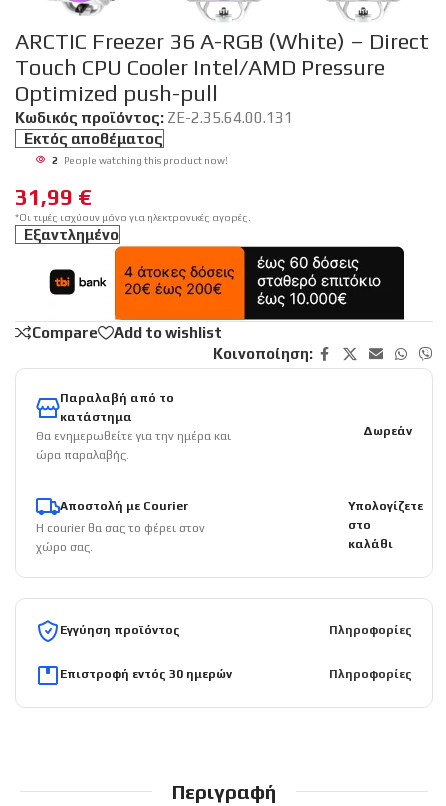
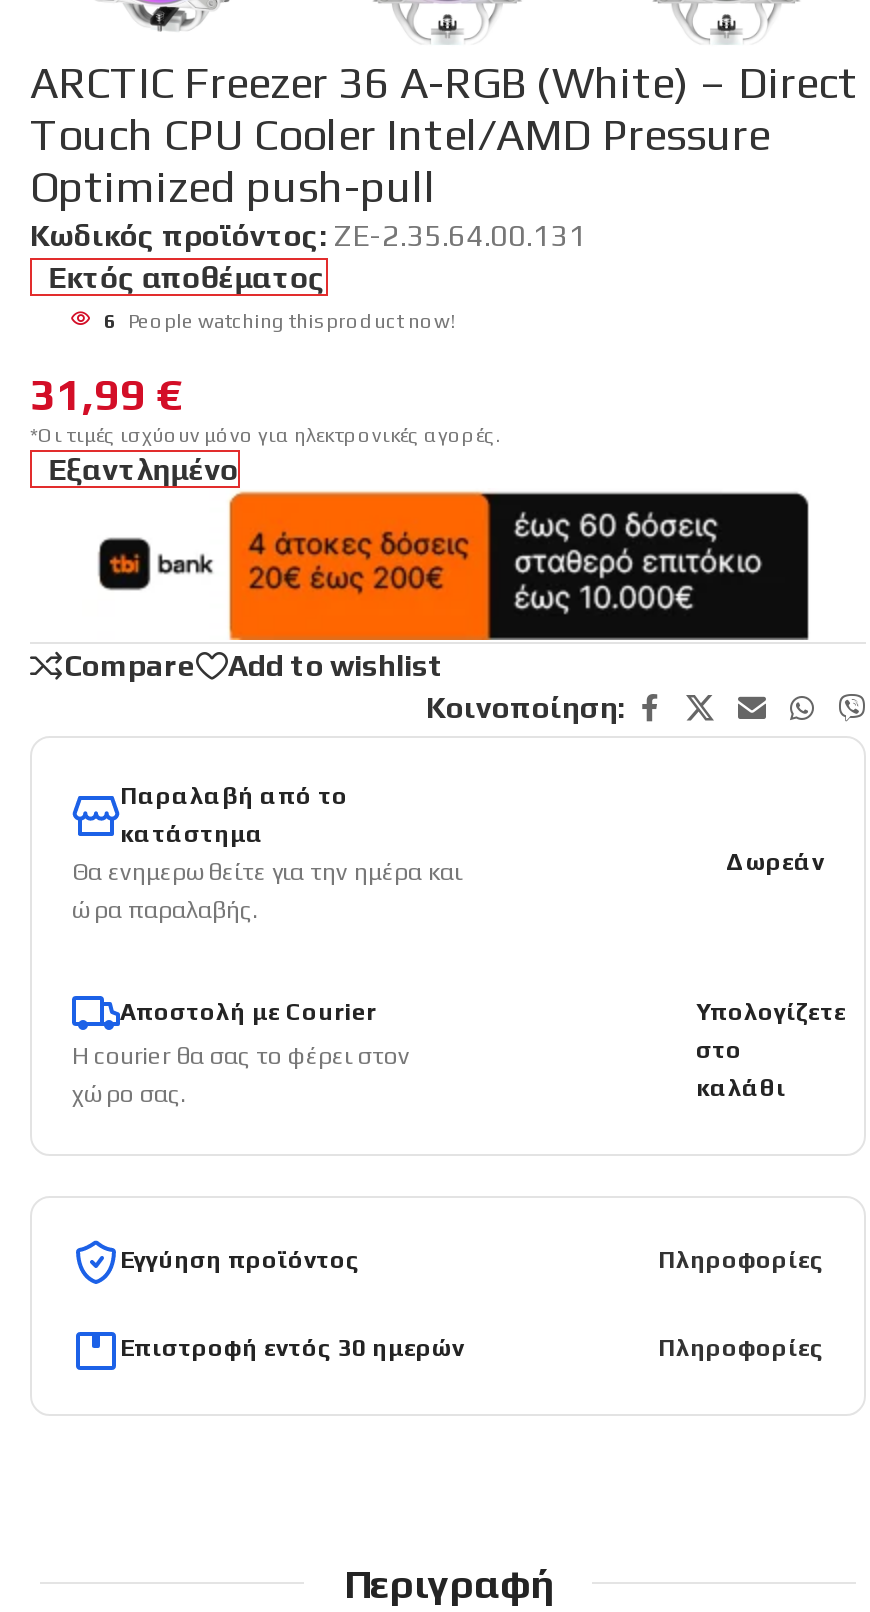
[52,155,228,166] 2 People watching this product now! -> [104,311,456,333] 6 People watching this product now!

